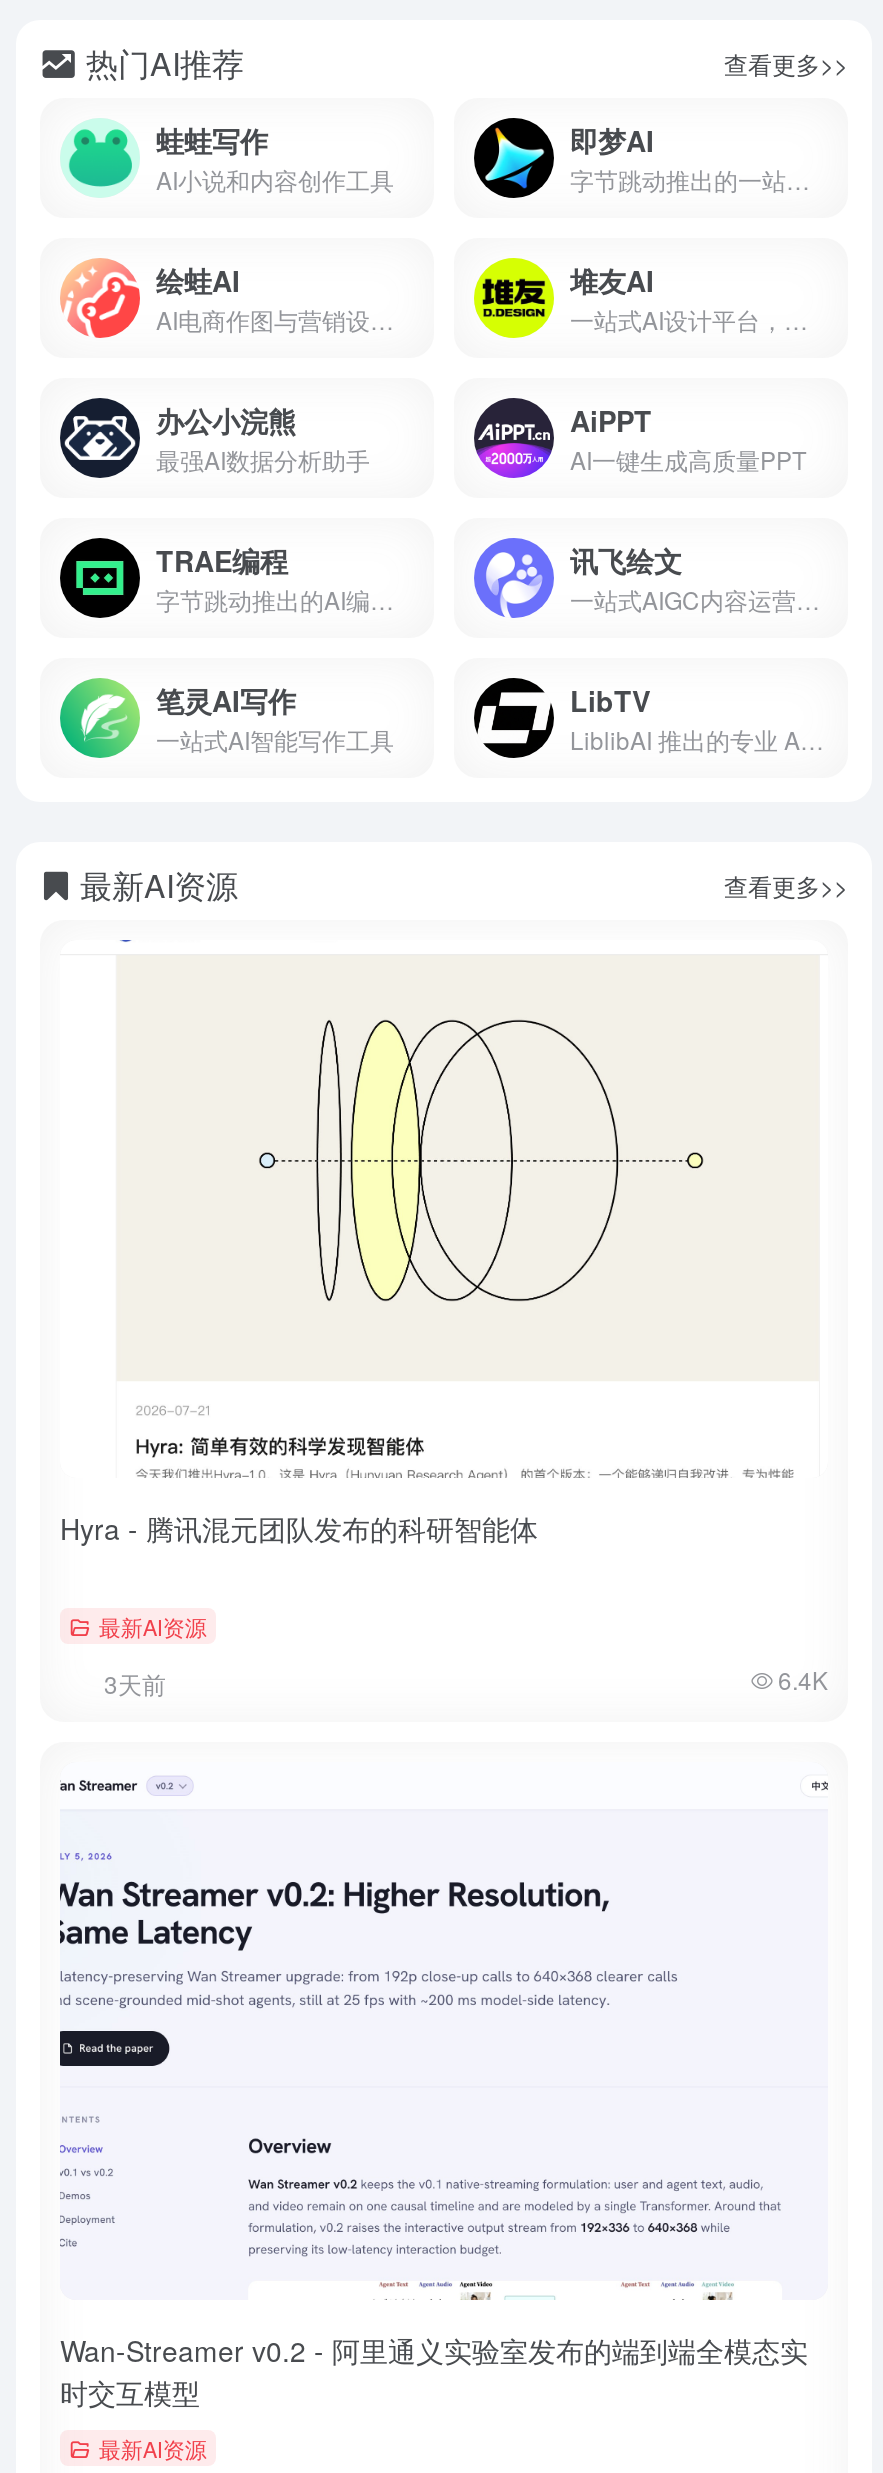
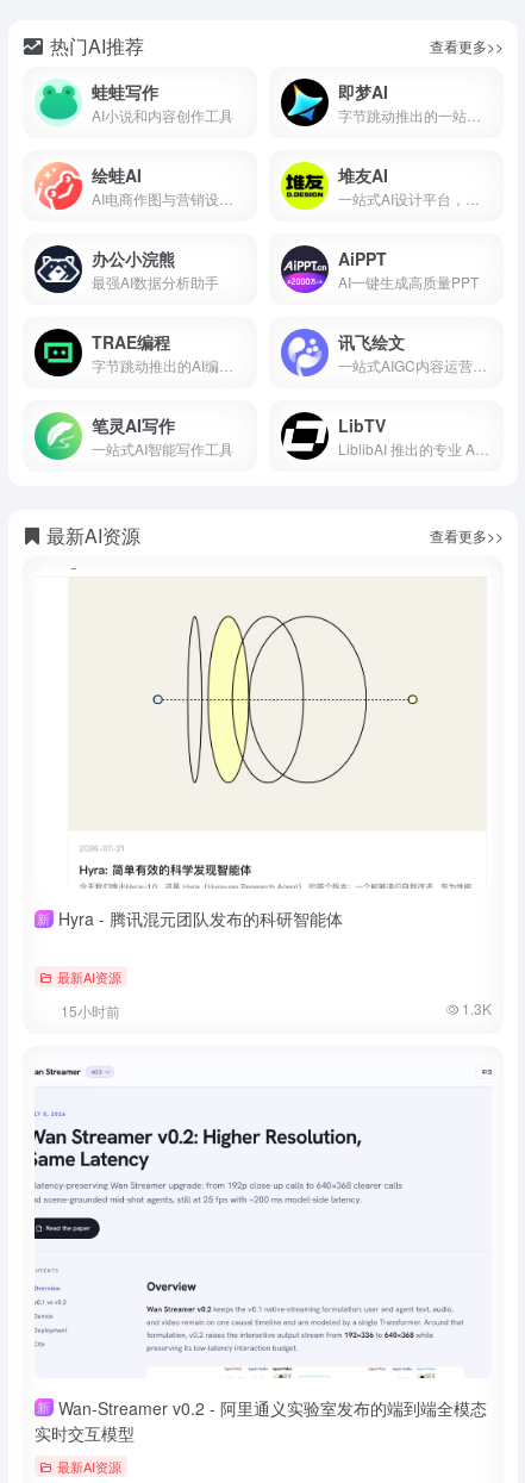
[60,1508,538,1548] Hyra - 腾讯混元团队发布的科研智能体 -> [37,906,342,930] 新 Hyra - 腾讯混元团队发布的科研智能体
[104,1662,828,1700] 3天前 | 6.4K -> [61,998,492,1021] 15小时前 | 1.3K
[60,2329,808,2411] Wan-Streamer v0.2 - 阿里通义实验室发布的端到端全模态实 | 时交互模型 -> [35,1396,487,1444] 新 Wan-Streamer v0.2 - 阿里通义实验室发布的端到端全模态 | 实时交互模型

